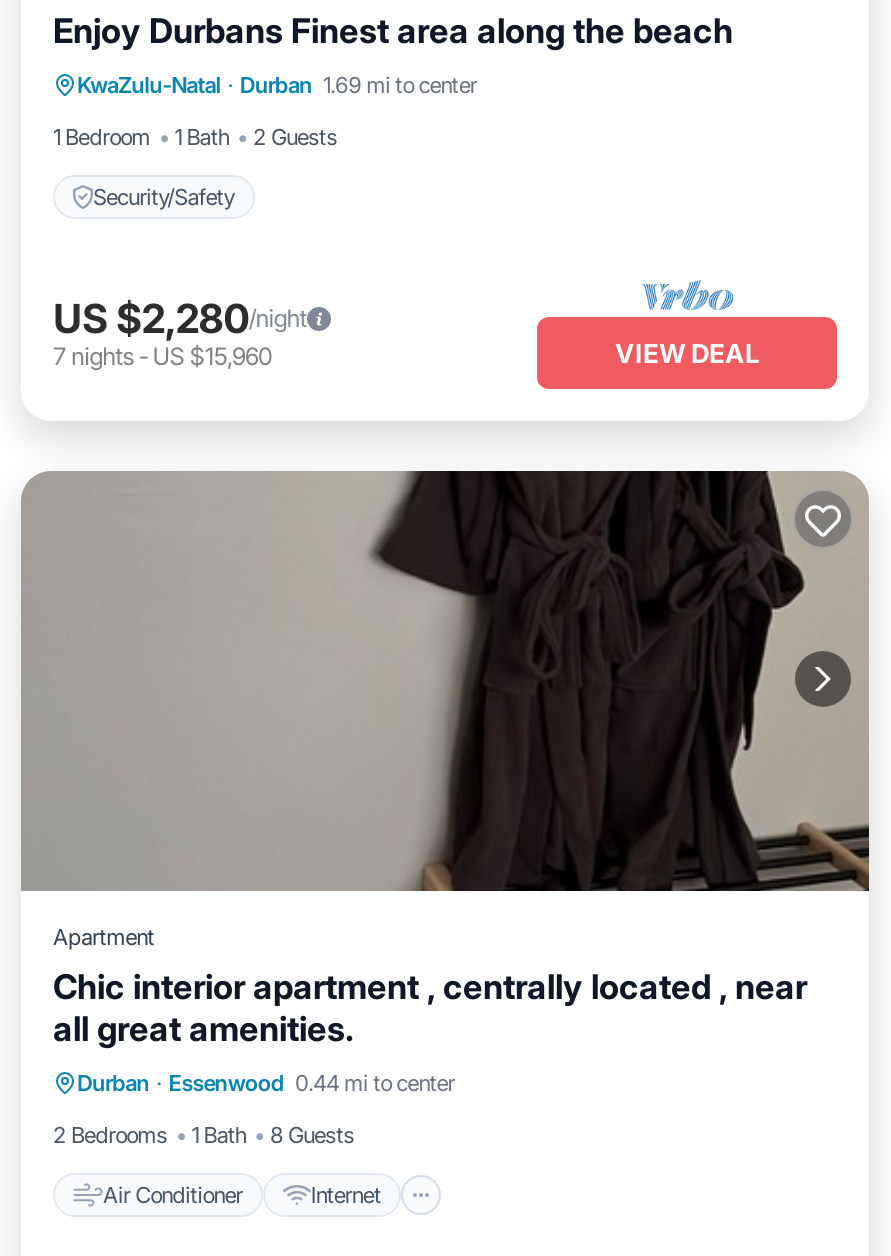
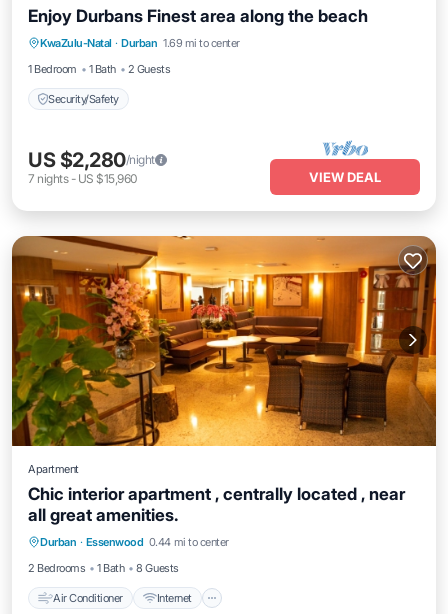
[23,469,869,893] [image] -> [12,235,437,447] [image]

